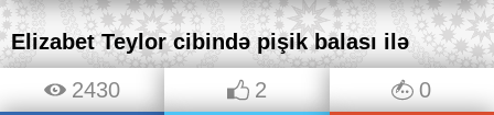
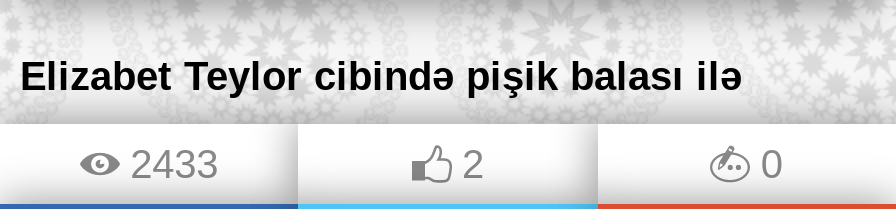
[72,78,120,102] 2430 -> [130,142,218,186] 2433

